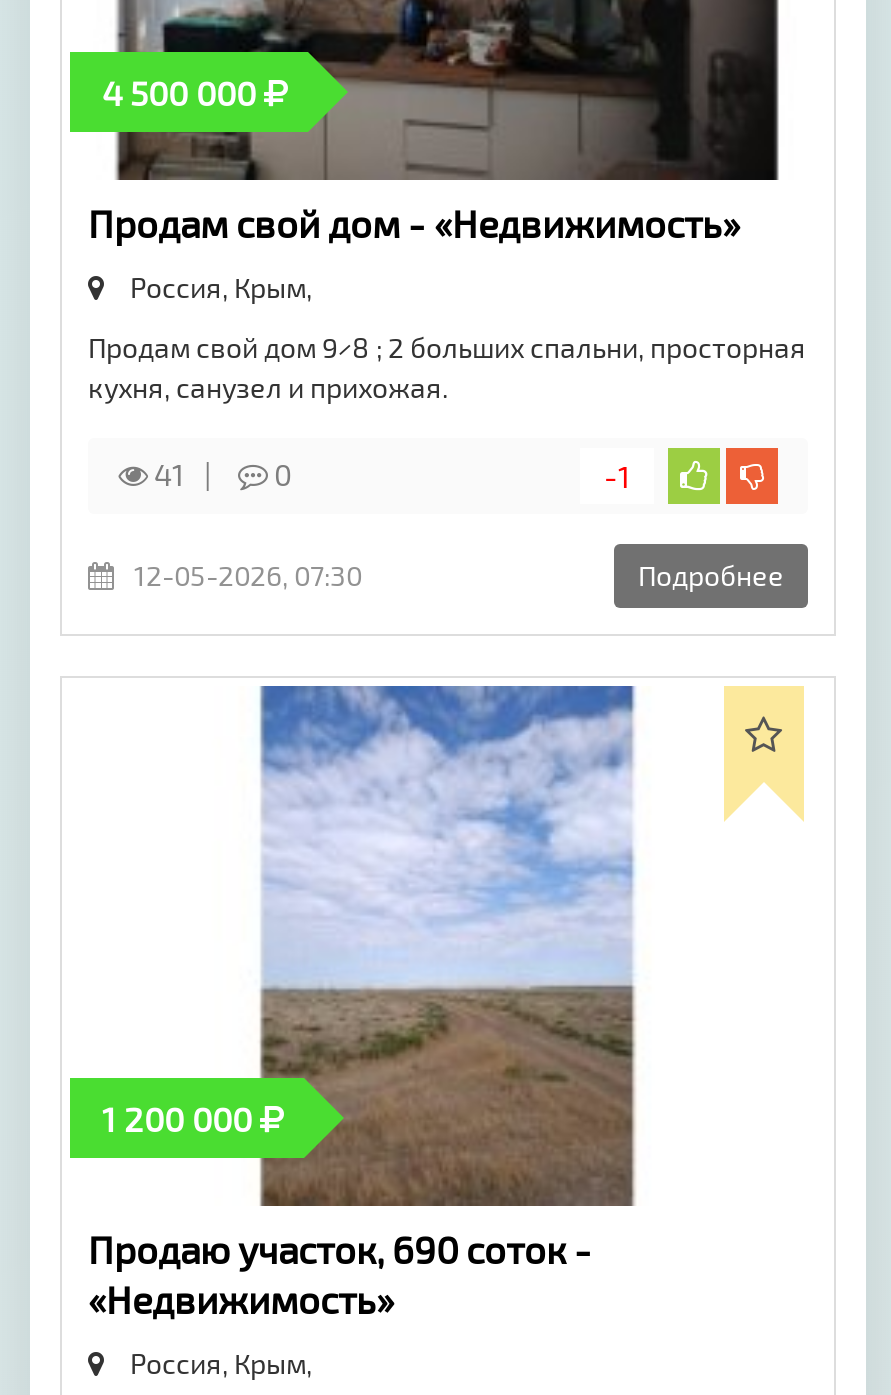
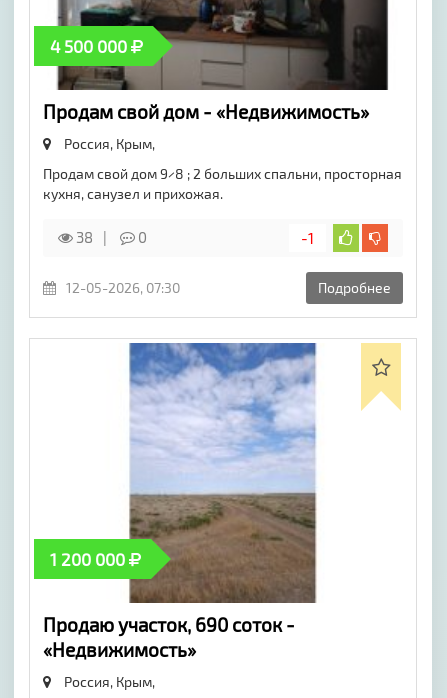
[148,456,184,492] 41 -> [73,228,93,246] 38

